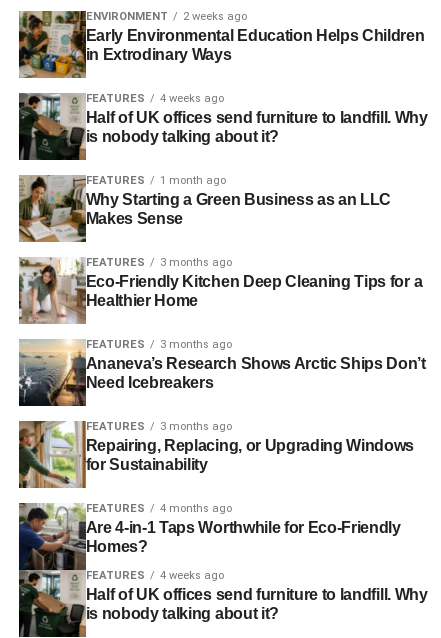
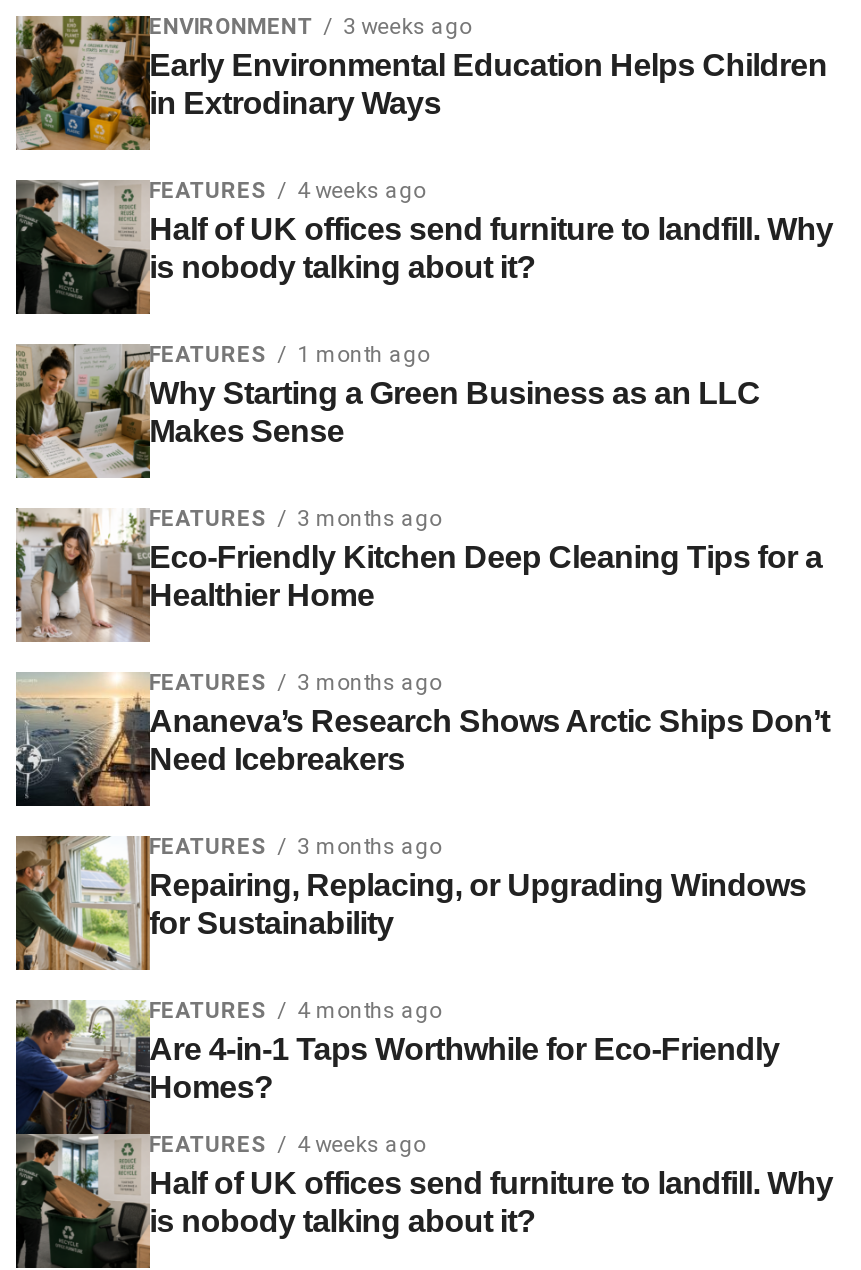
[86,10,247,23] ENVIRONMENT 2 weeks ago -> [149,14,471,40] ENVIRONMENT 3 weeks ago

